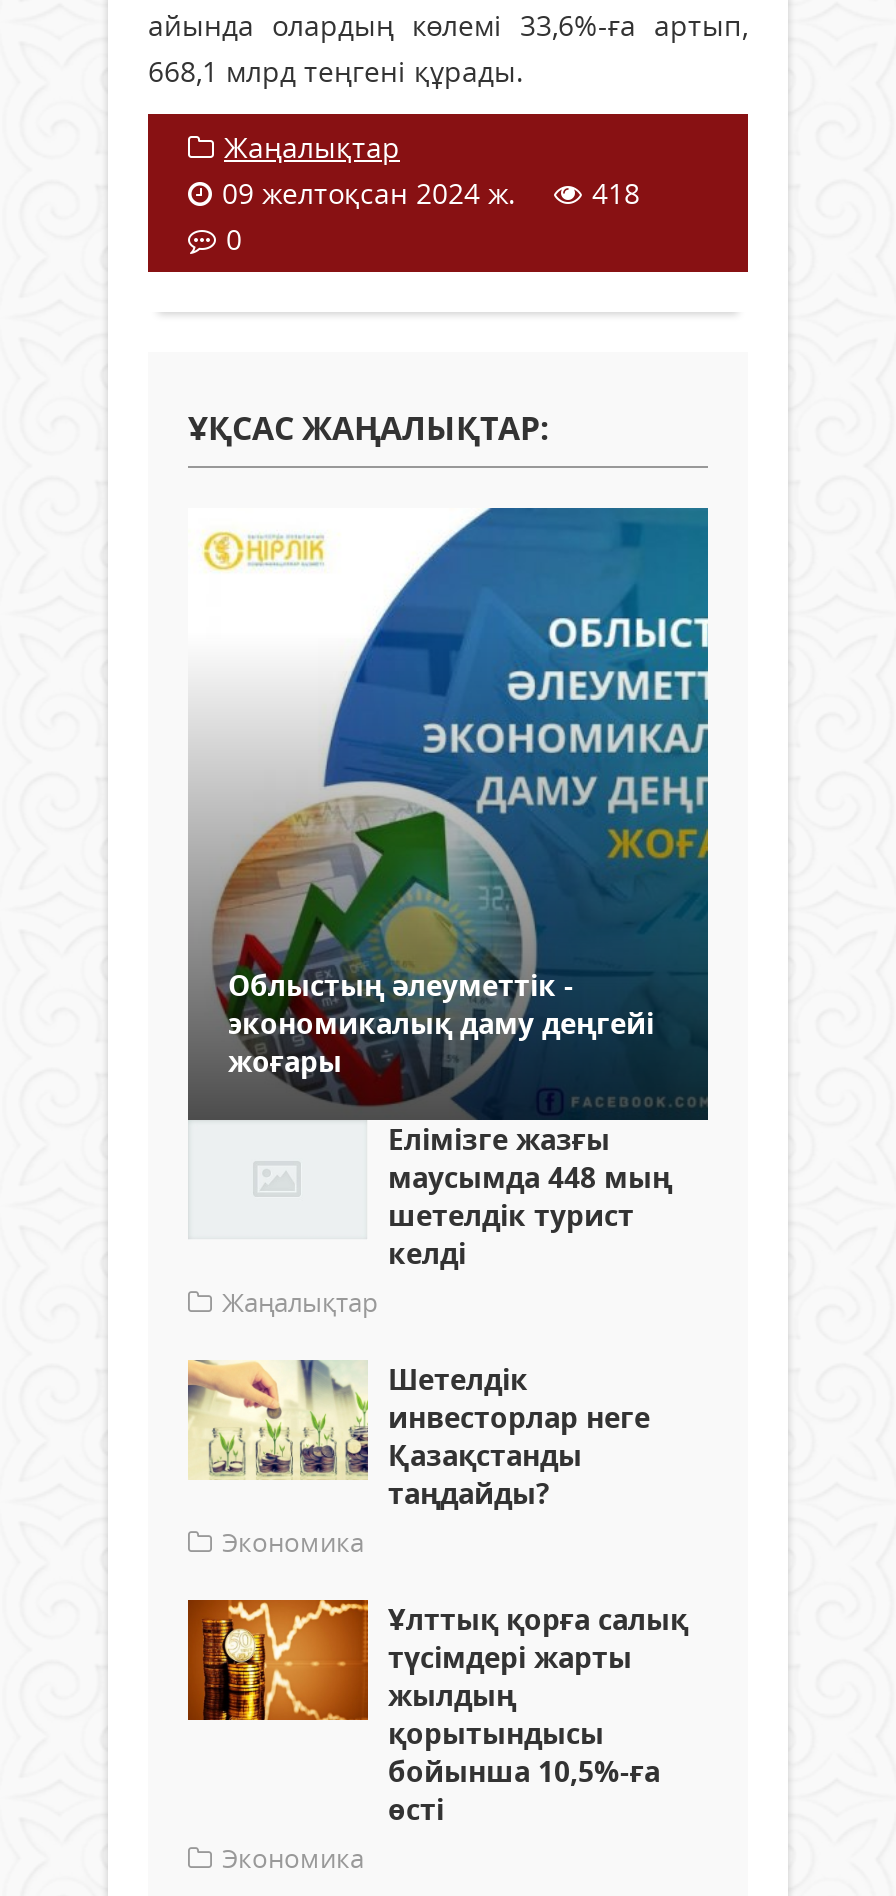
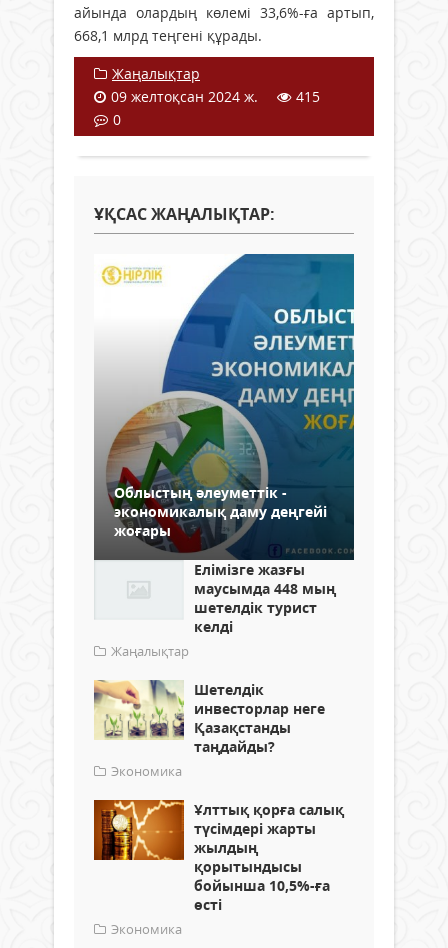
[222,174,640,212] 09 желтоқсан 2024 ж. 418 -> [111,87,320,106] 09 желтоқсан 2024 ж. 415

